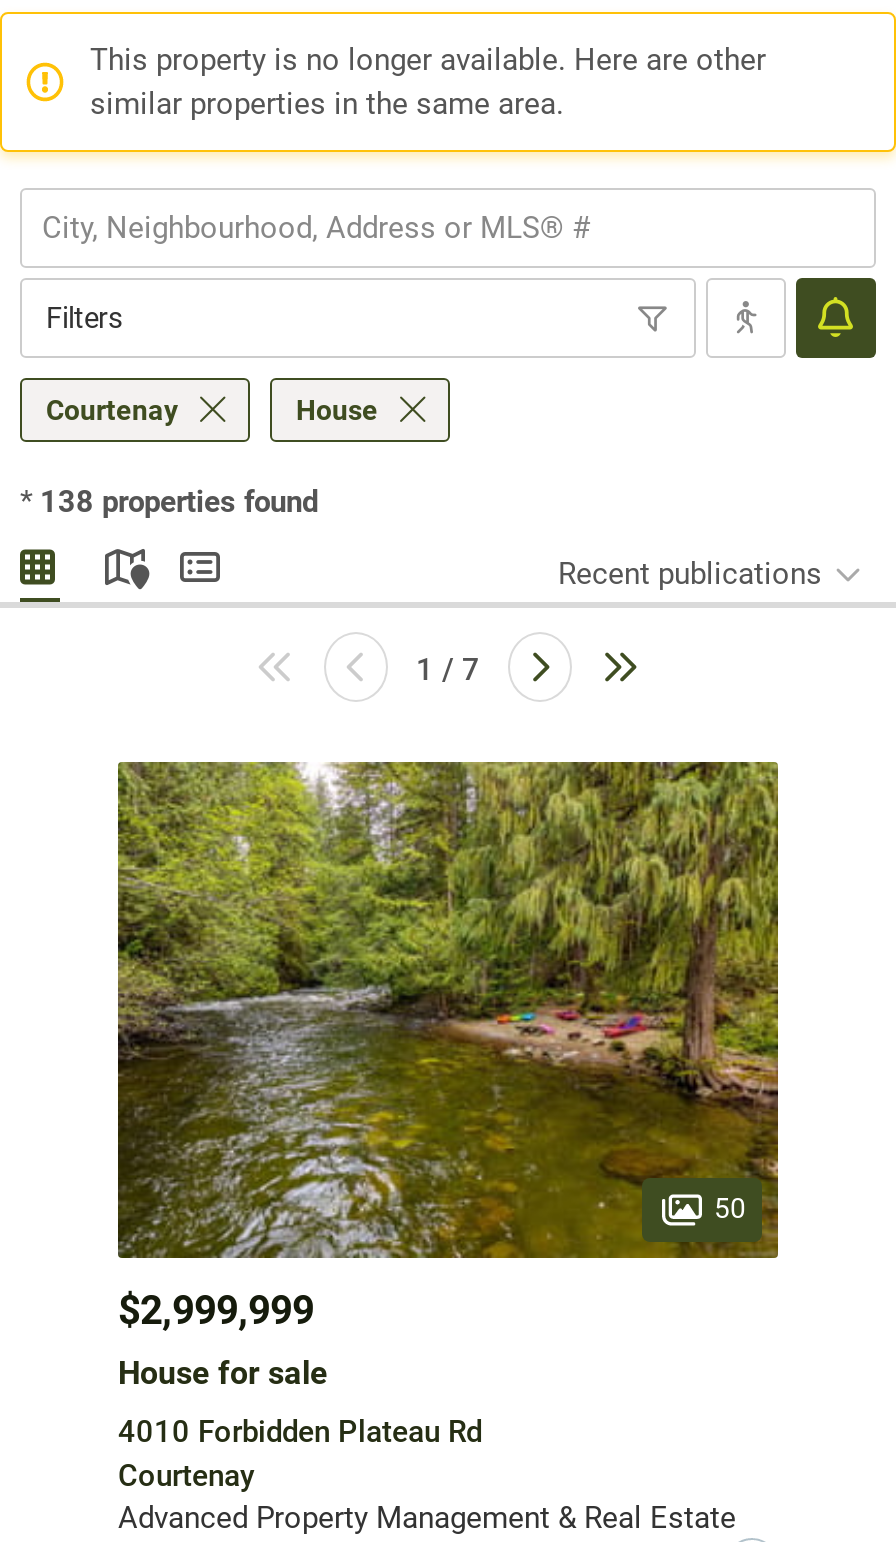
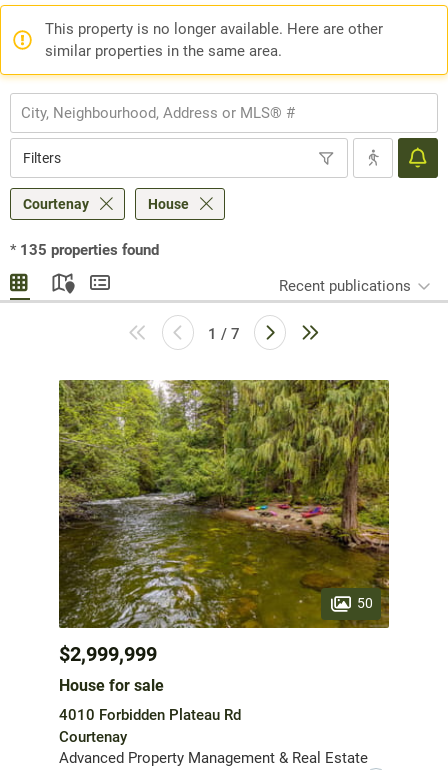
[20,484,318,520] * 138 properties found -> [10,241,159,259] * 135 properties found

